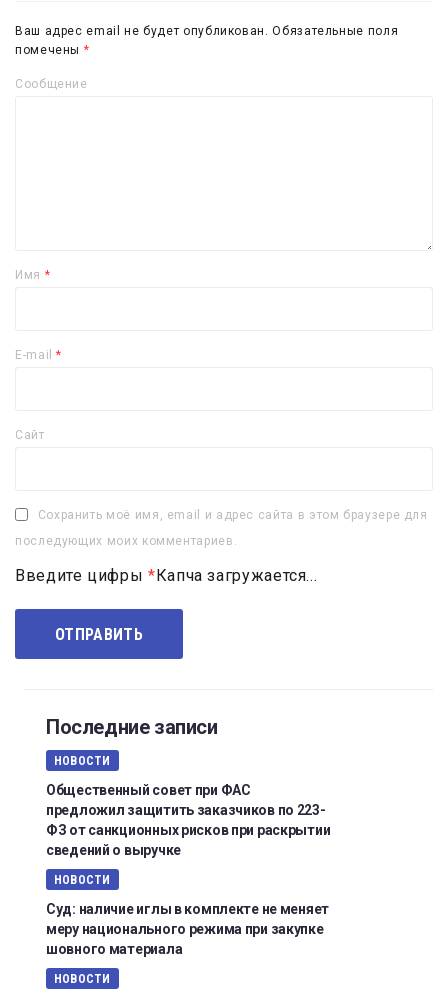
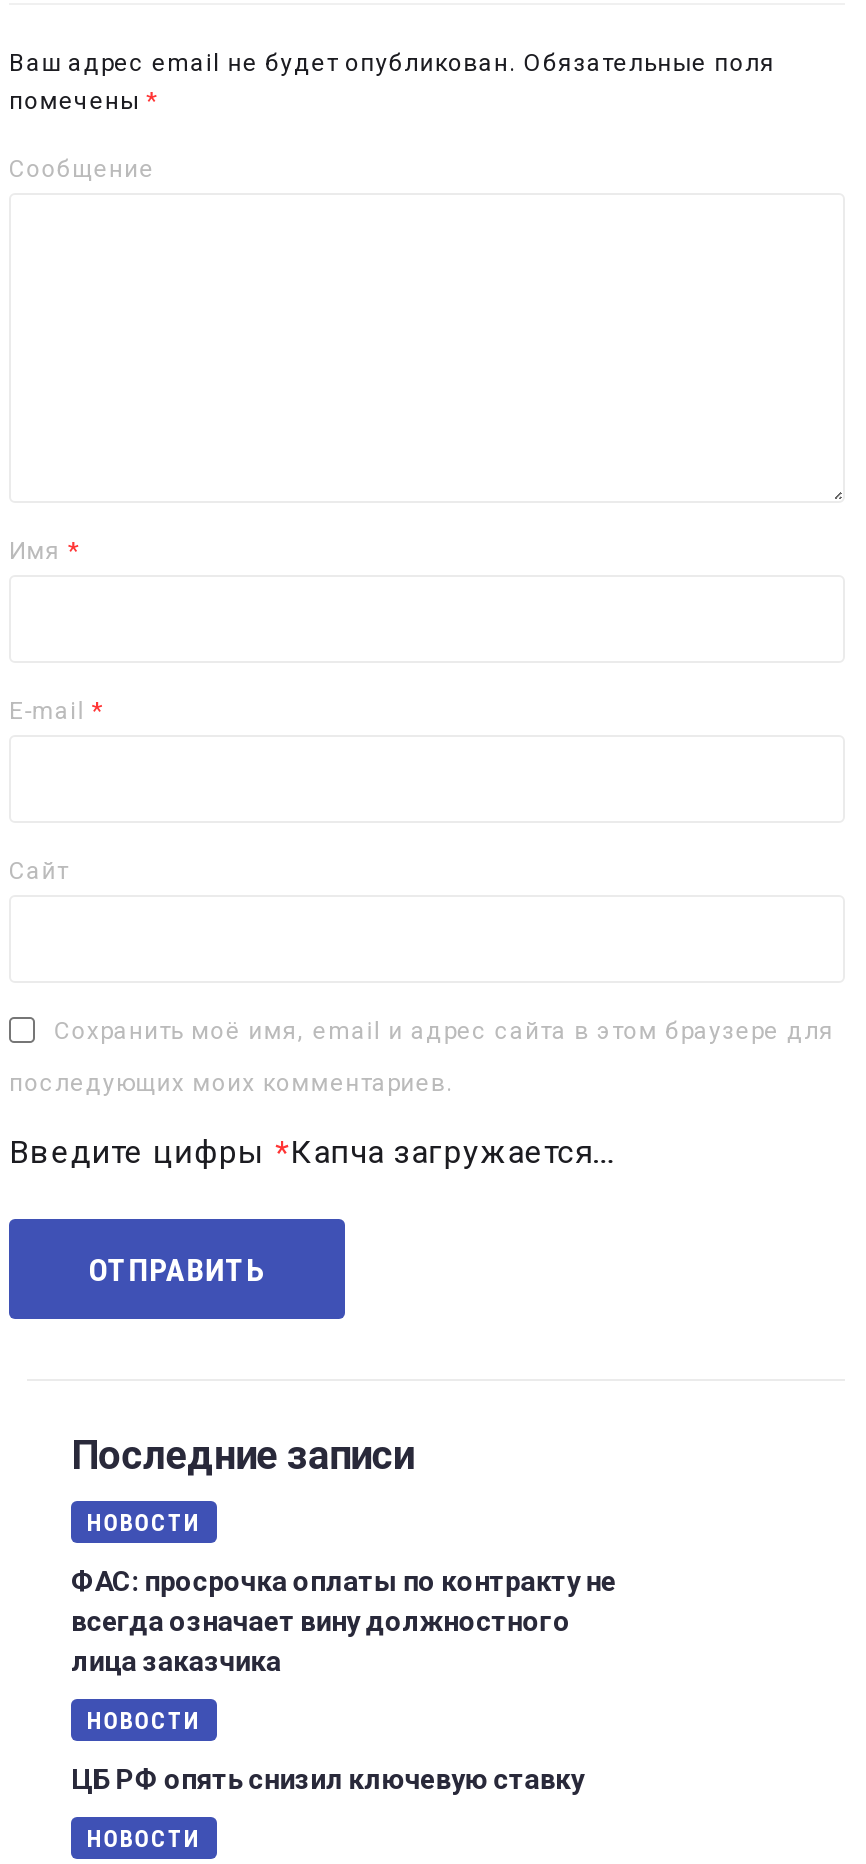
[46,782,330,858] Общественный совет при ФАС | предложил защитить заказчиков по 223- | ФЗ от санкционных рисков при раскрытии | сведений о выручке -> [71,1564,616,1676] ФАС: просрочка оплаты по контракту не | всегда означает вину должностного | лица заказчика
[46,901,329,957] Суд: наличие иглы в комплекте не меняет | меру национального режима при закупке | шовного материала -> [71,1762,589,1794] ЦБ РФ опять снизил ключевую ставку

